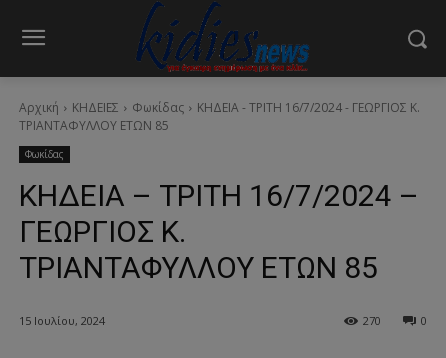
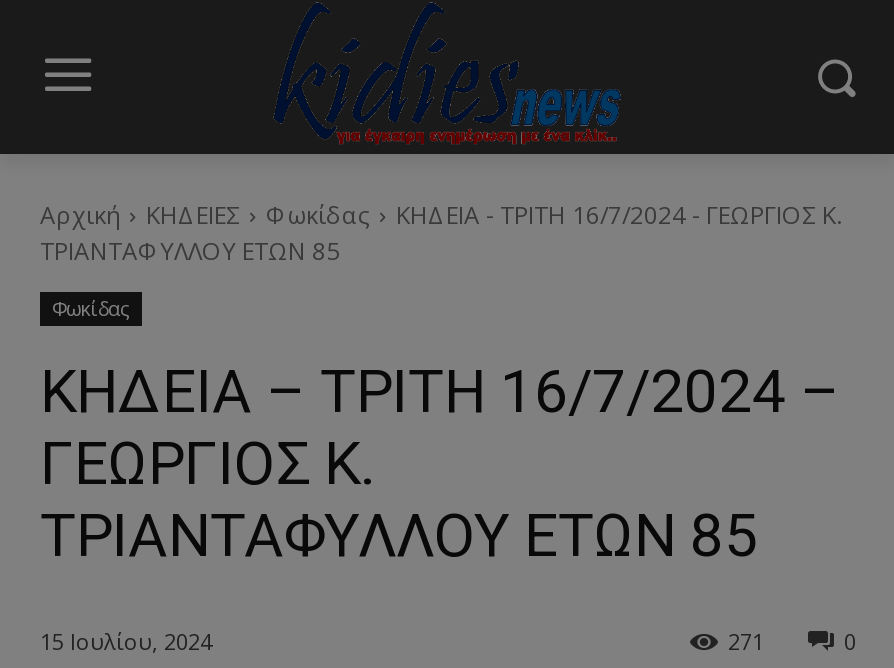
[363,313,381,328] 270 -> [728,626,764,656] 271

